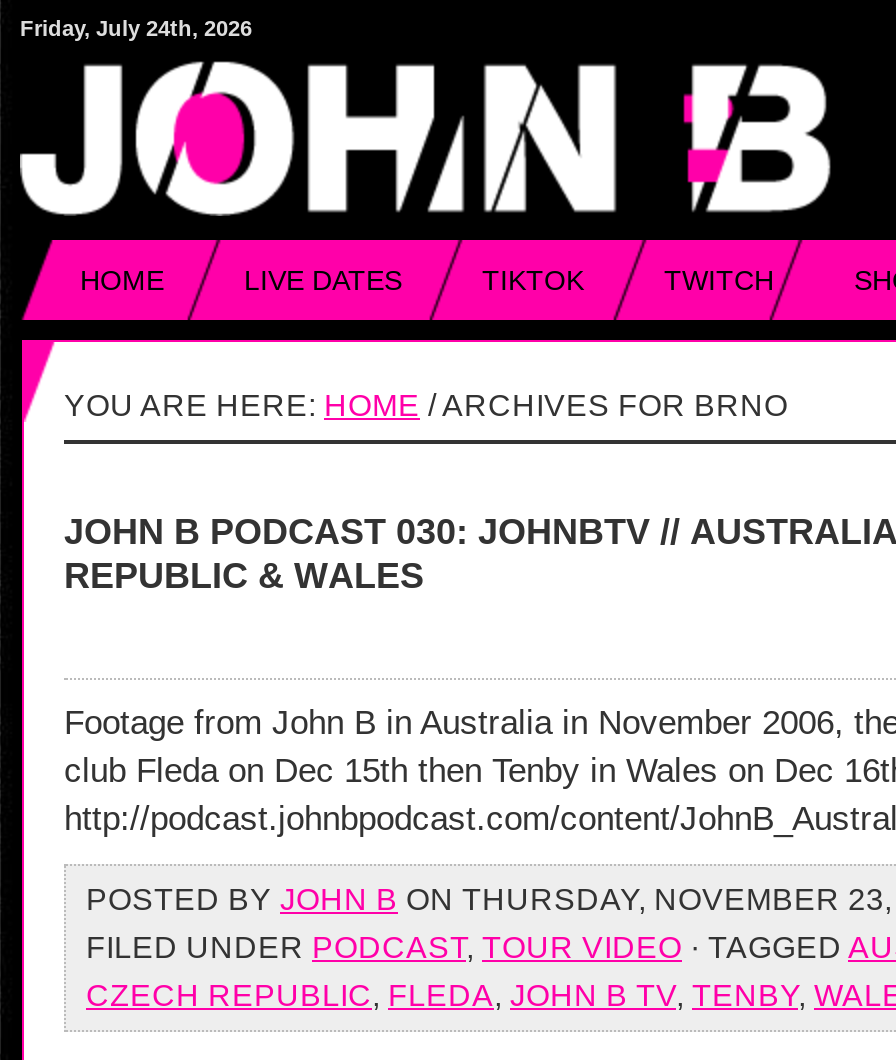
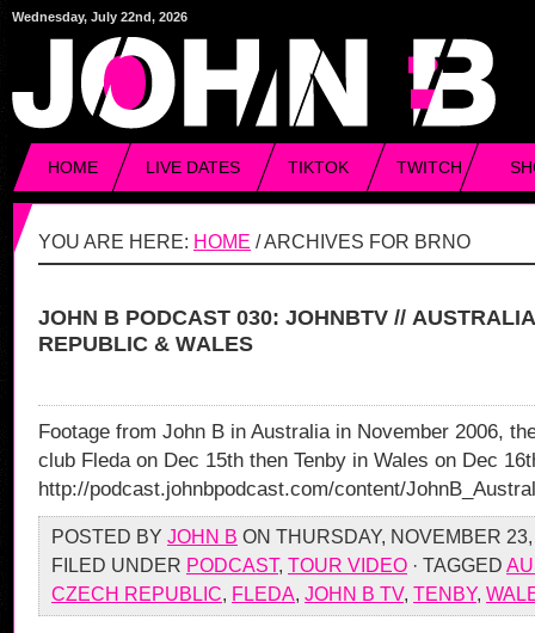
[20,16,252,40] Friday, July 24th, 2026 -> [12,10,187,24] Wednesday, July 22nd, 2026

